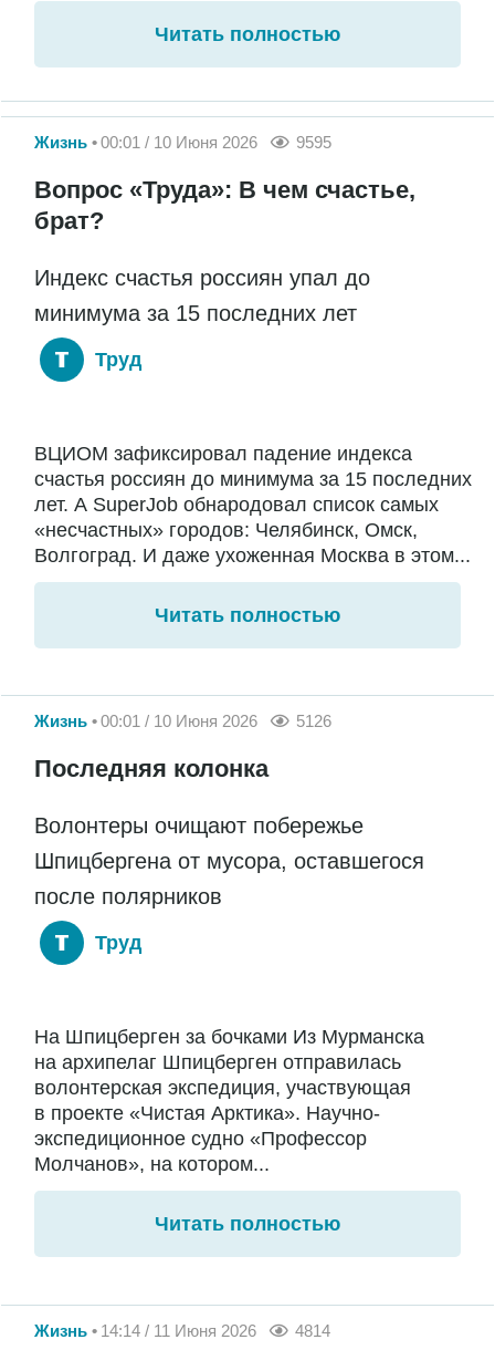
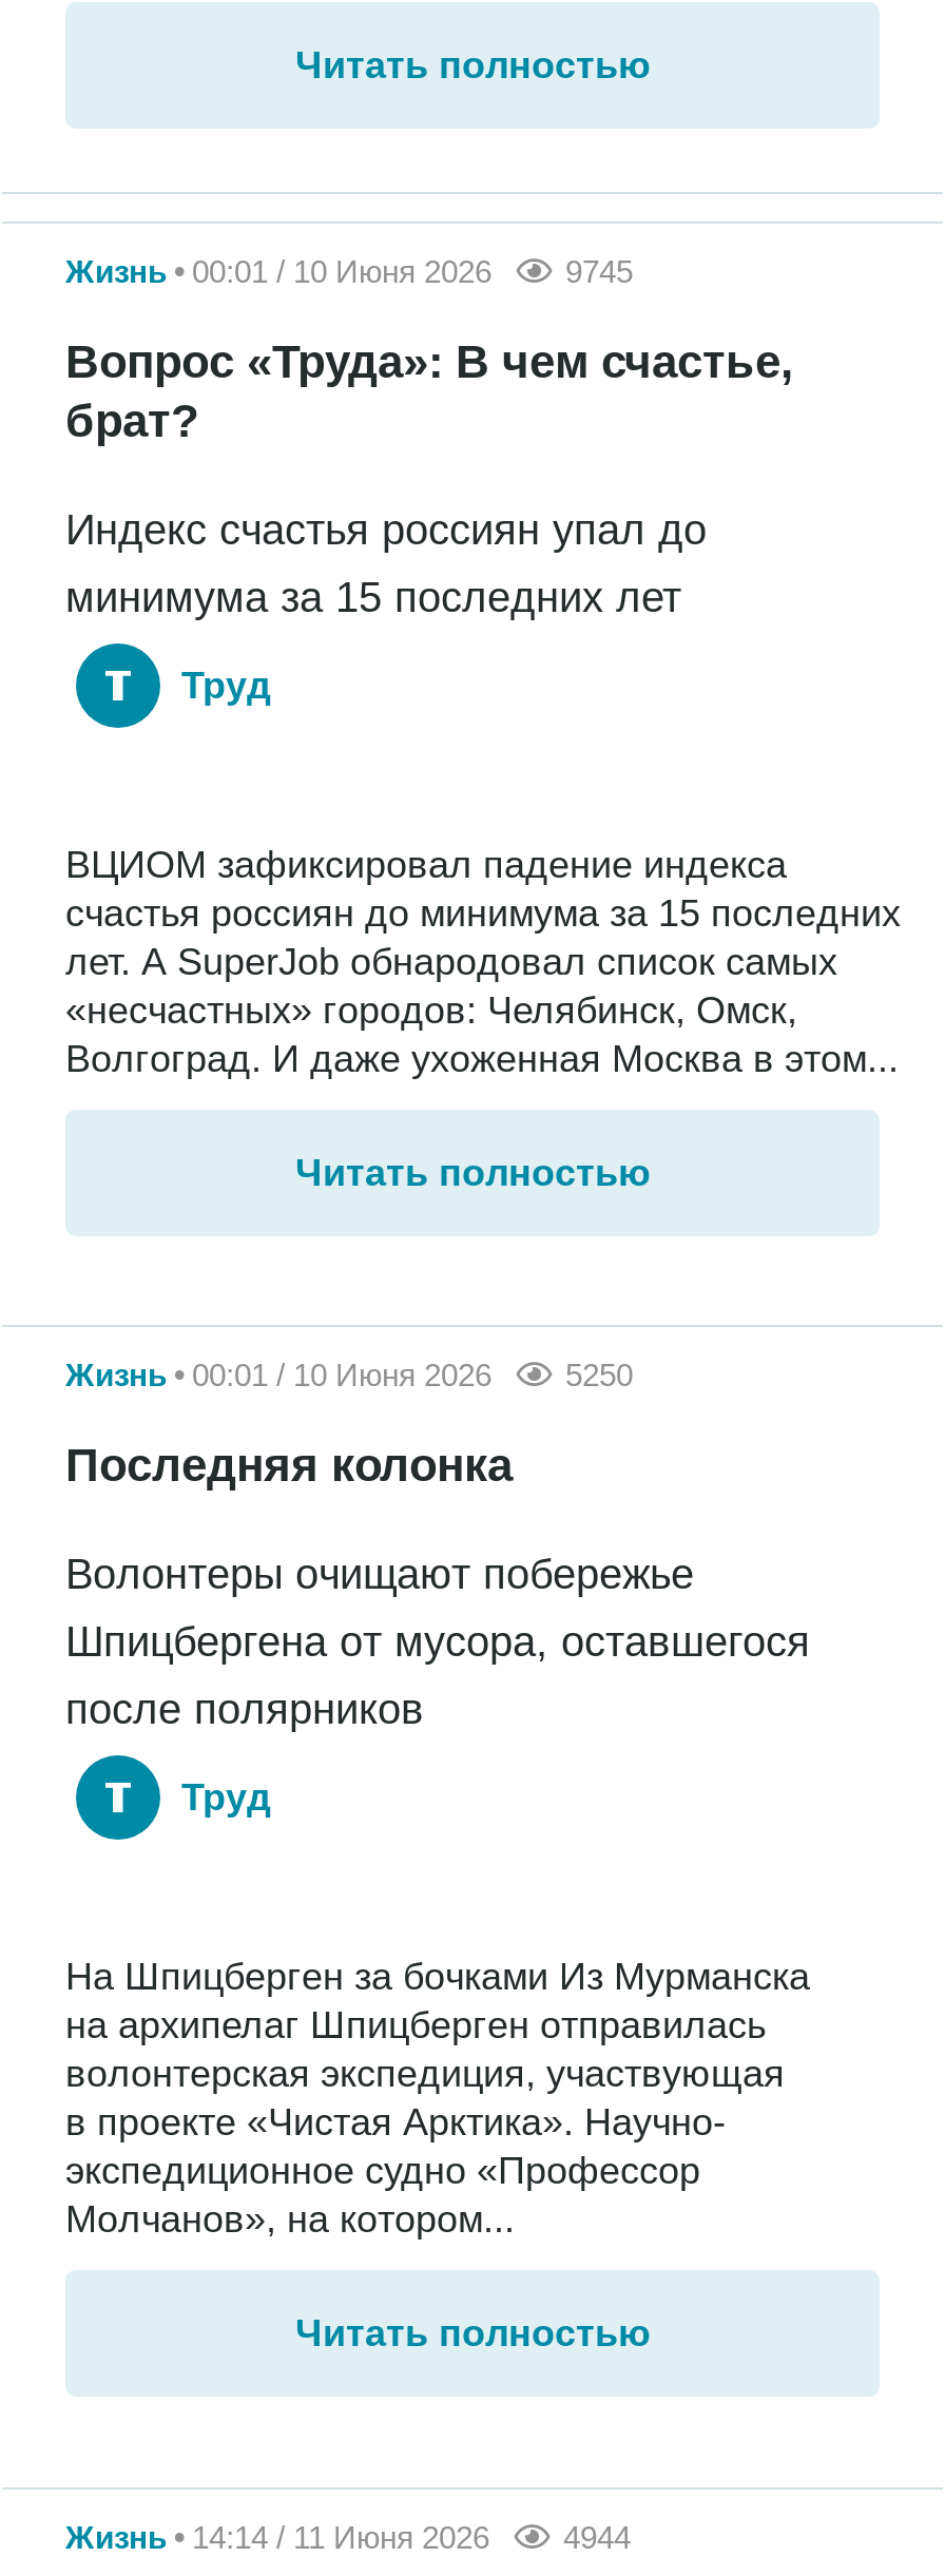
[296,133,331,152] 9595 -> [565,254,633,289] 9745
[296,712,331,731] 5126 -> [565,1357,633,1393] 5250
[295,1321,330,1340] 4814 -> [563,2518,631,2554] 4944

